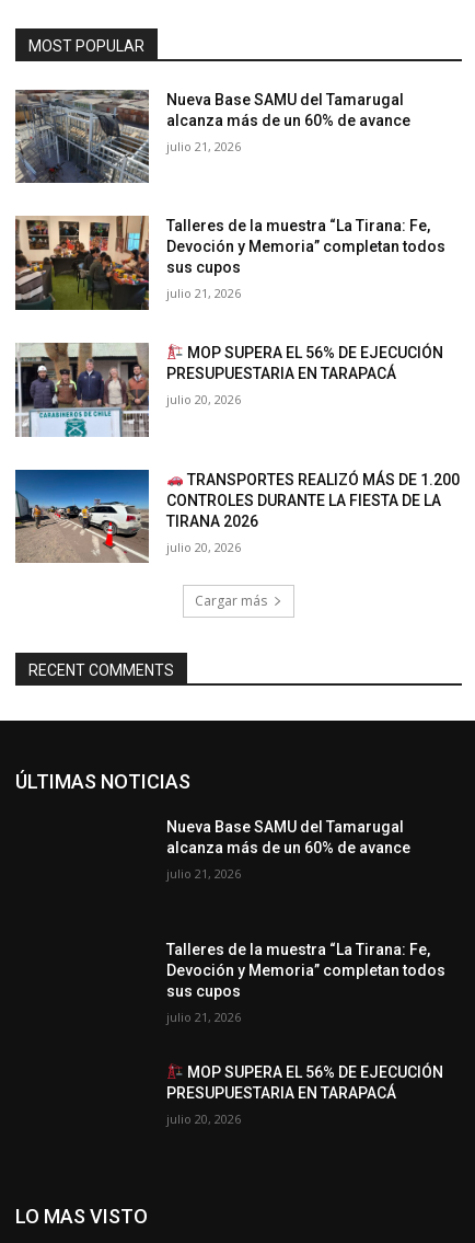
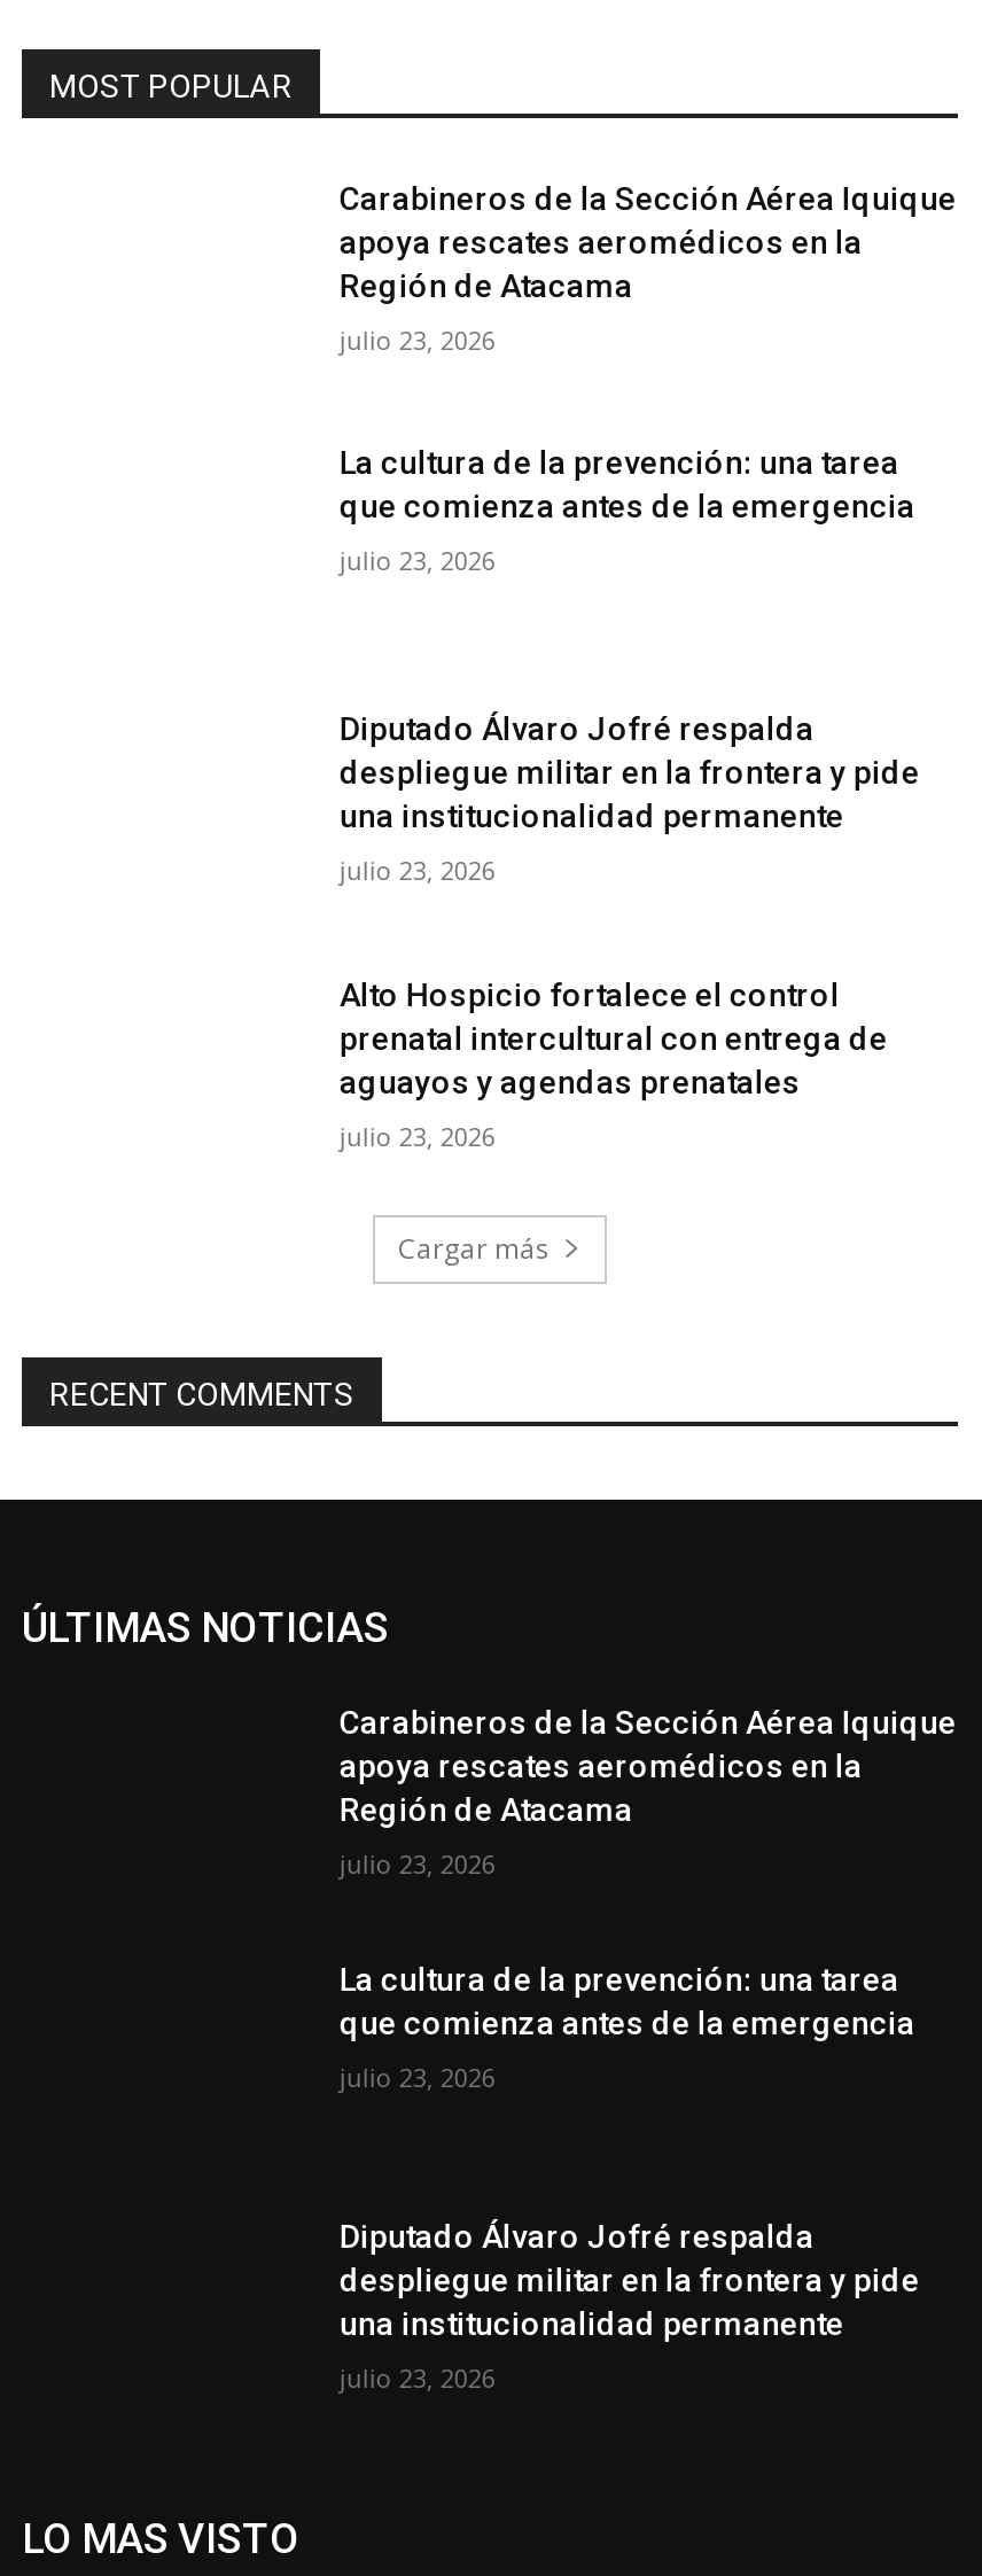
[14,89,150,184] [image] -> none
[167,90,411,129] Nueva Base SAMU del Tamarugal | alcanza más de un 60% de avance -> [339,179,957,303] Carabineros de la Sección Aérea Iquique | apoya rescates aeromédicos en la | Región de Atacama
[167,138,241,154] julio 21, 2026 -> [339,322,495,356] julio 23, 2026
[14,215,150,311] [image] -> none
[167,217,446,276] Talleres de la muestra “La Tirana: Fe, | Devoción y Memoria” completan todos | sus cupos -> [339,445,915,525] La cultura de la prevención: una tarea | que comienza antes de la emergencia
[167,285,241,301] julio 21, 2026 -> [339,543,495,578] julio 23, 2026
[14,342,150,438] [image] -> none
[167,344,444,382] MOP SUPERA EL 56% DE EJECUCIÓN | PRESUPUESTARIA EN TARAPACÁ -> [339,710,920,834] Diputado Álvaro Jofré respalda | despliegue militar en la frontera y pide | una institucionalidad permanente
[167,391,241,407] julio 20, 2026 -> [339,852,495,887] julio 23, 2026
[14,469,150,564] [image] -> none
[167,470,460,530] TRANSPORTES REALIZÓ MÁS DE 1.200 | CONTROLES DURANTE LA FIESTA DE LA | TIRANA 2026 -> [339,976,888,1099] Alto Hospicio fortalece el control | prenatal intercultural con entrega de | aguayos y agendas prenatales
[167,538,241,555] julio 20, 2026 -> [339,1118,495,1152] julio 23, 2026
[167,818,411,857] Nueva Base SAMU del Tamarugal | alcanza más de un 60% de avance -> [339,1705,957,1829] Carabineros de la Sección Aérea Iquique | apoya rescates aeromédicos en la | Región de Atacama
[167,866,241,882] julio 21, 2026 -> [339,1847,495,1881] julio 23, 2026
[167,941,446,1000] Talleres de la muestra “La Tirana: Fe, | Devoción y Memoria” completan todos | sus cupos -> [339,1961,915,2041] La cultura de la prevención: una tarea | que comienza antes de la emergencia
[167,1009,241,1025] julio 21, 2026 -> [339,2060,495,2094] julio 23, 2026
[167,1063,444,1101] MOP SUPERA EL 56% DE EJECUCIÓN | PRESUPUESTARIA EN TARAPACÁ -> [339,2217,920,2341] Diputado Álvaro Jofré respalda | despliegue militar en la frontera y pide | una institucionalidad permanente
[167,1110,241,1126] julio 20, 2026 -> [339,2359,495,2394] julio 23, 2026

